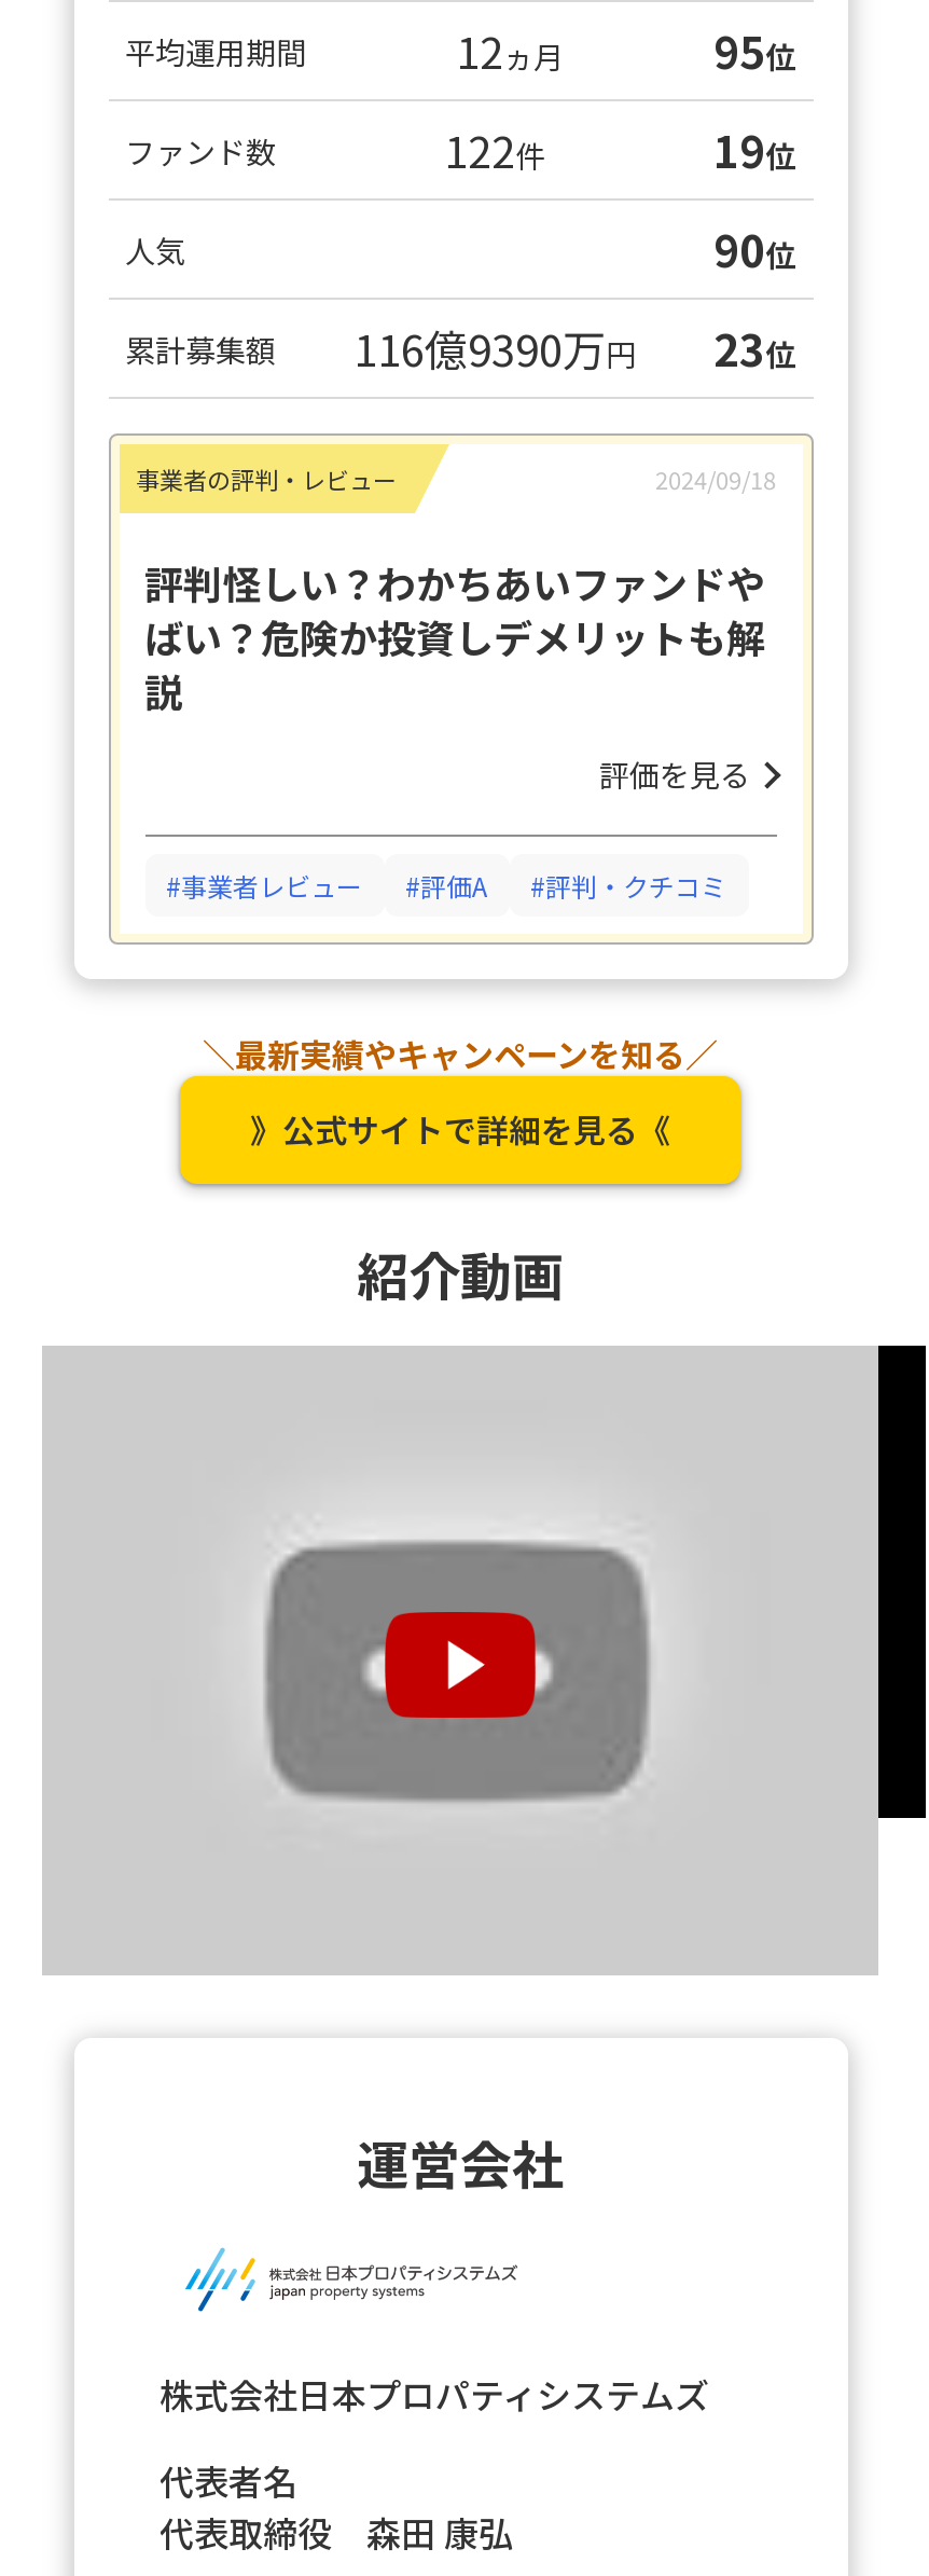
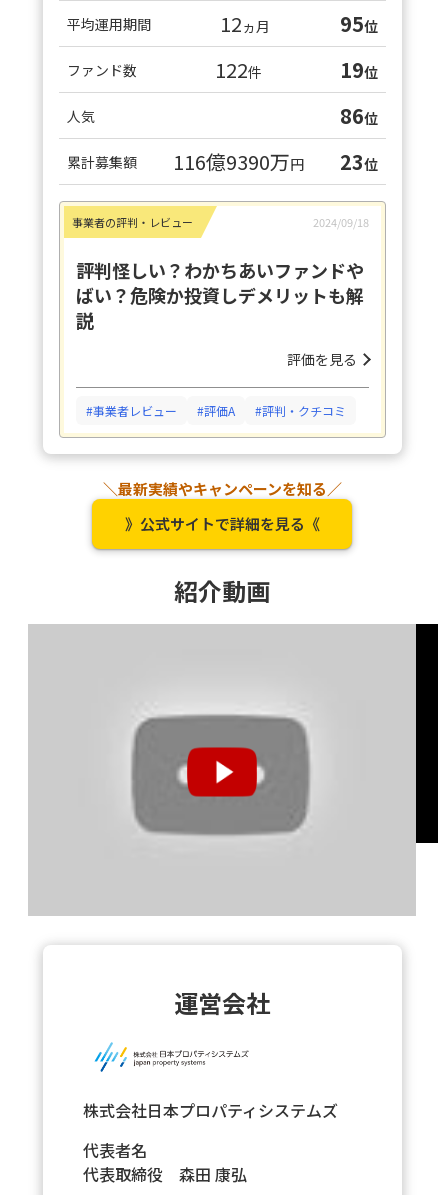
[713,218,795,280] 90位 -> [339,101,377,130] 86位

